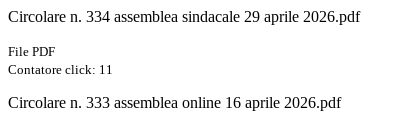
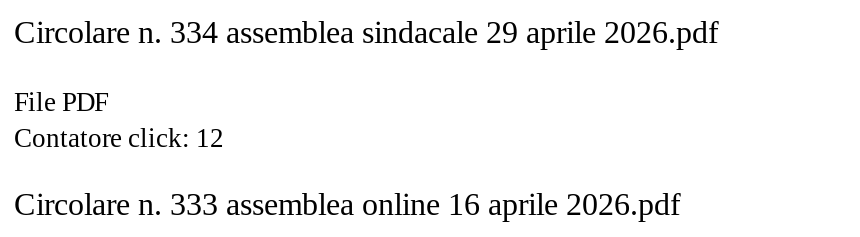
[8,62,113,77] Contatore click: 11 -> [14,124,224,154] Contatore click: 12

